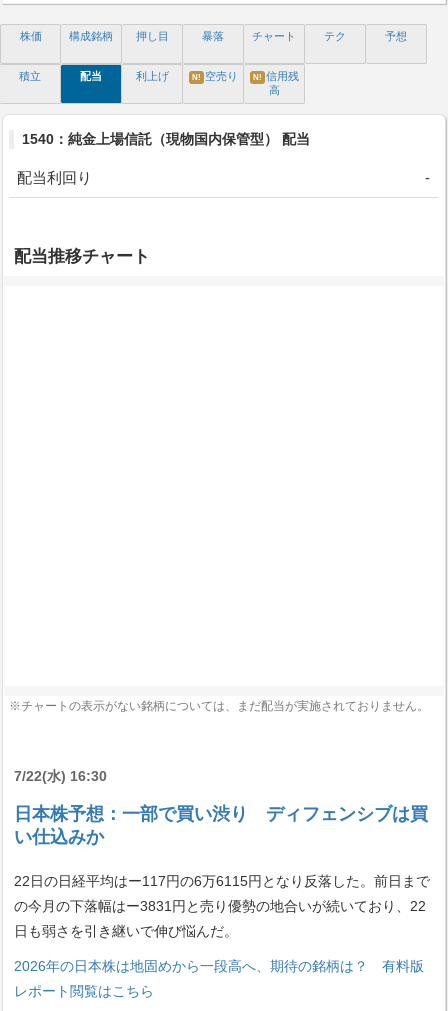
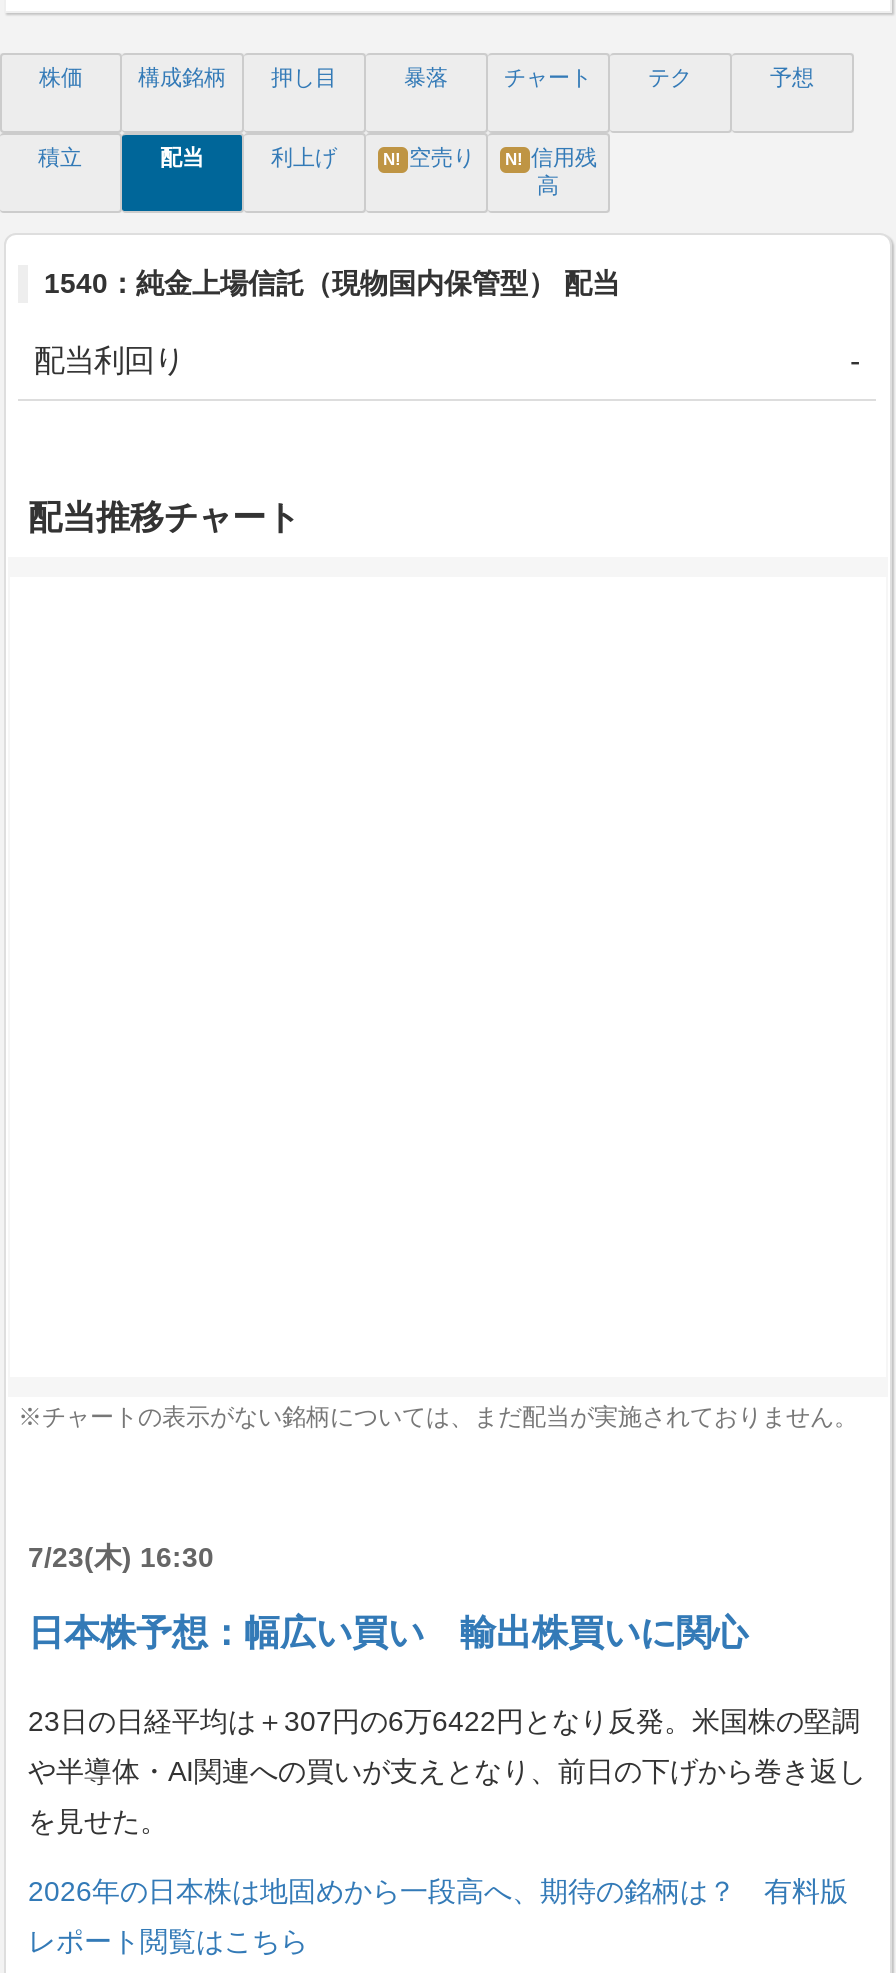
[14,768,107,784] 7/22(水) 16:30 -> [28,1541,214,1573] 7/23(木) 16:30
[14,804,428,847] 日本株予想：一部で買い渋り ディフェンシブは買 | い仕込みか -> [28,1613,748,1653] 日本株予想：幅広い買い 輸出株買いに関心
[14,873,430,889] 22日の日経平均はー117円の6万6115円となり反落した。前日まで -> [28,1705,860,1737] 23日の日経平均は＋307円の6万6422円となり反発。米国株の堅調
[14,898,426,914] の今月の下落幅はー3831円と売り優勢の地合いが続いており、22 -> [28,1755,866,1787] や半導体・AI関連への買いが支えとなり、前日の下げから巻き返し
[14,923,238,939] 日も弱さを引き継いで伸び悩んだ。 -> [28,1805,168,1837] を見せた。

